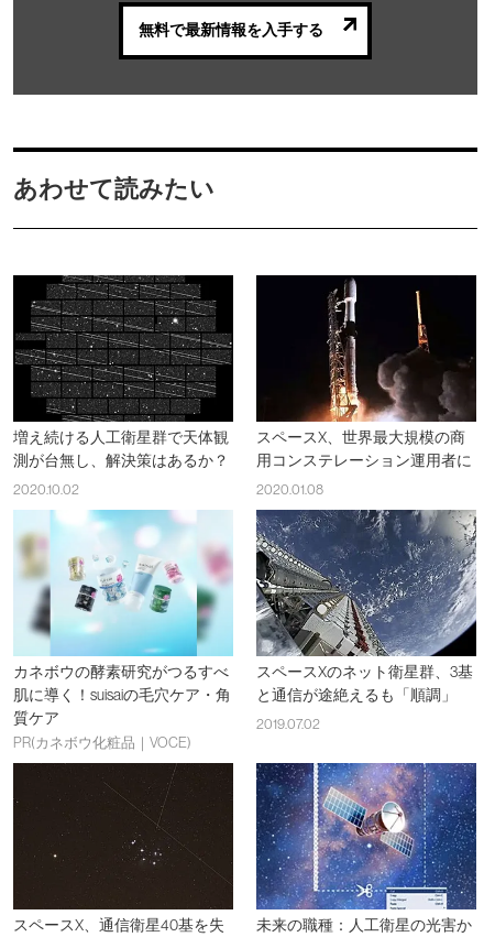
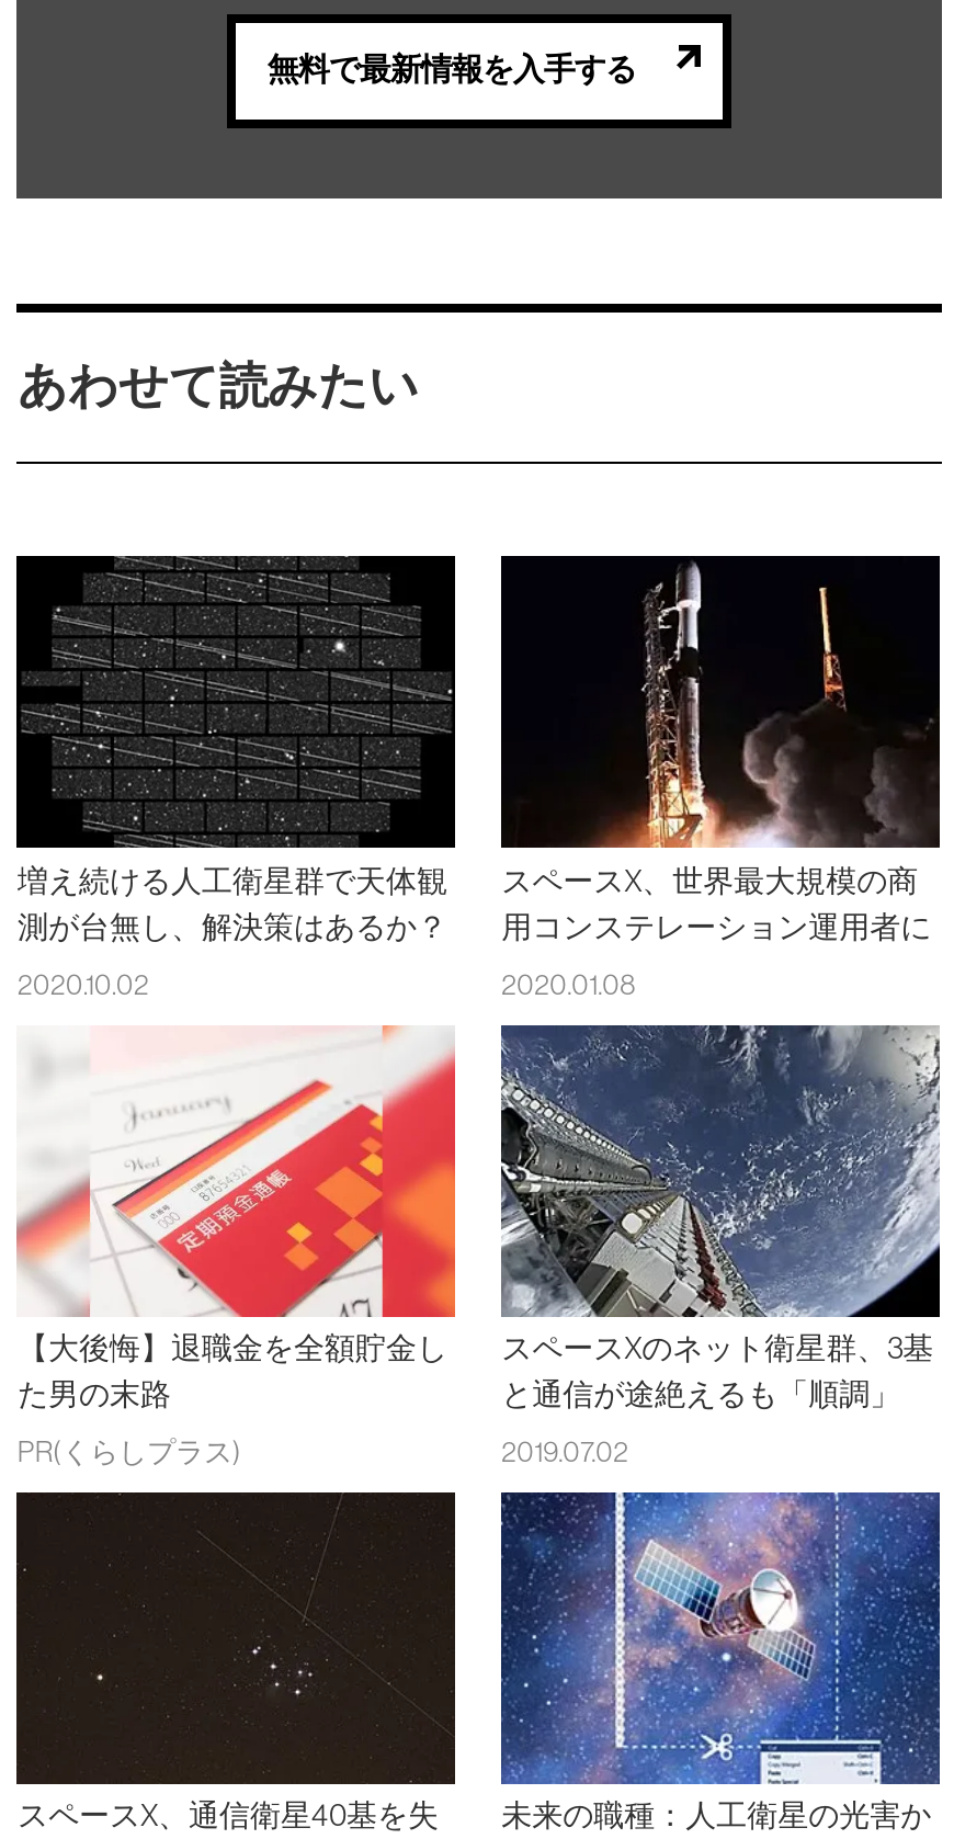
[14,509,233,727] [image] | カネボウの酵素研究がつるすべ | 肌に導く！suisaiの毛穴ケア・角 | 質ケア -> [16,1023,457,1411] [image] | 【大後悔】退職金を全額貯金し | た男の末路
[14,735,192,751] PR(カネボウ化粧品｜VOCE) -> [17,1437,241,1469] PR(くらしプラス)

